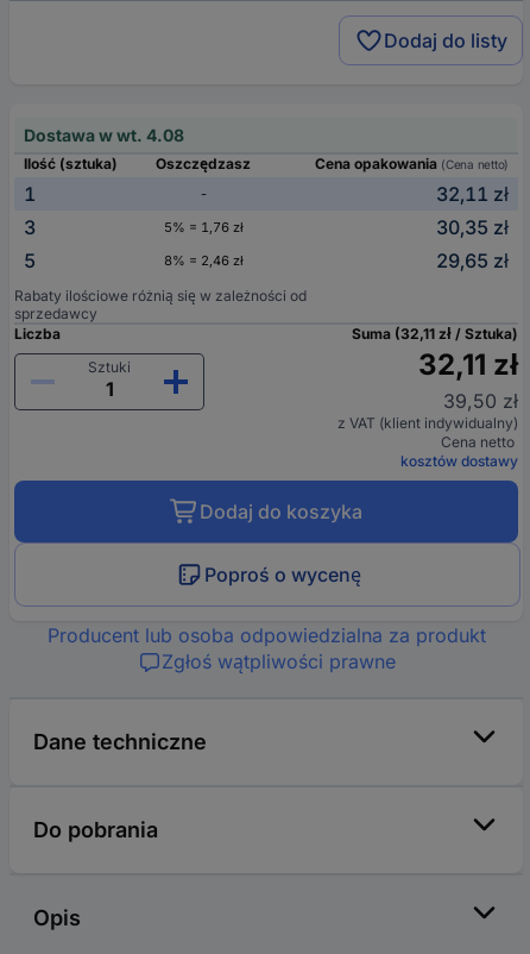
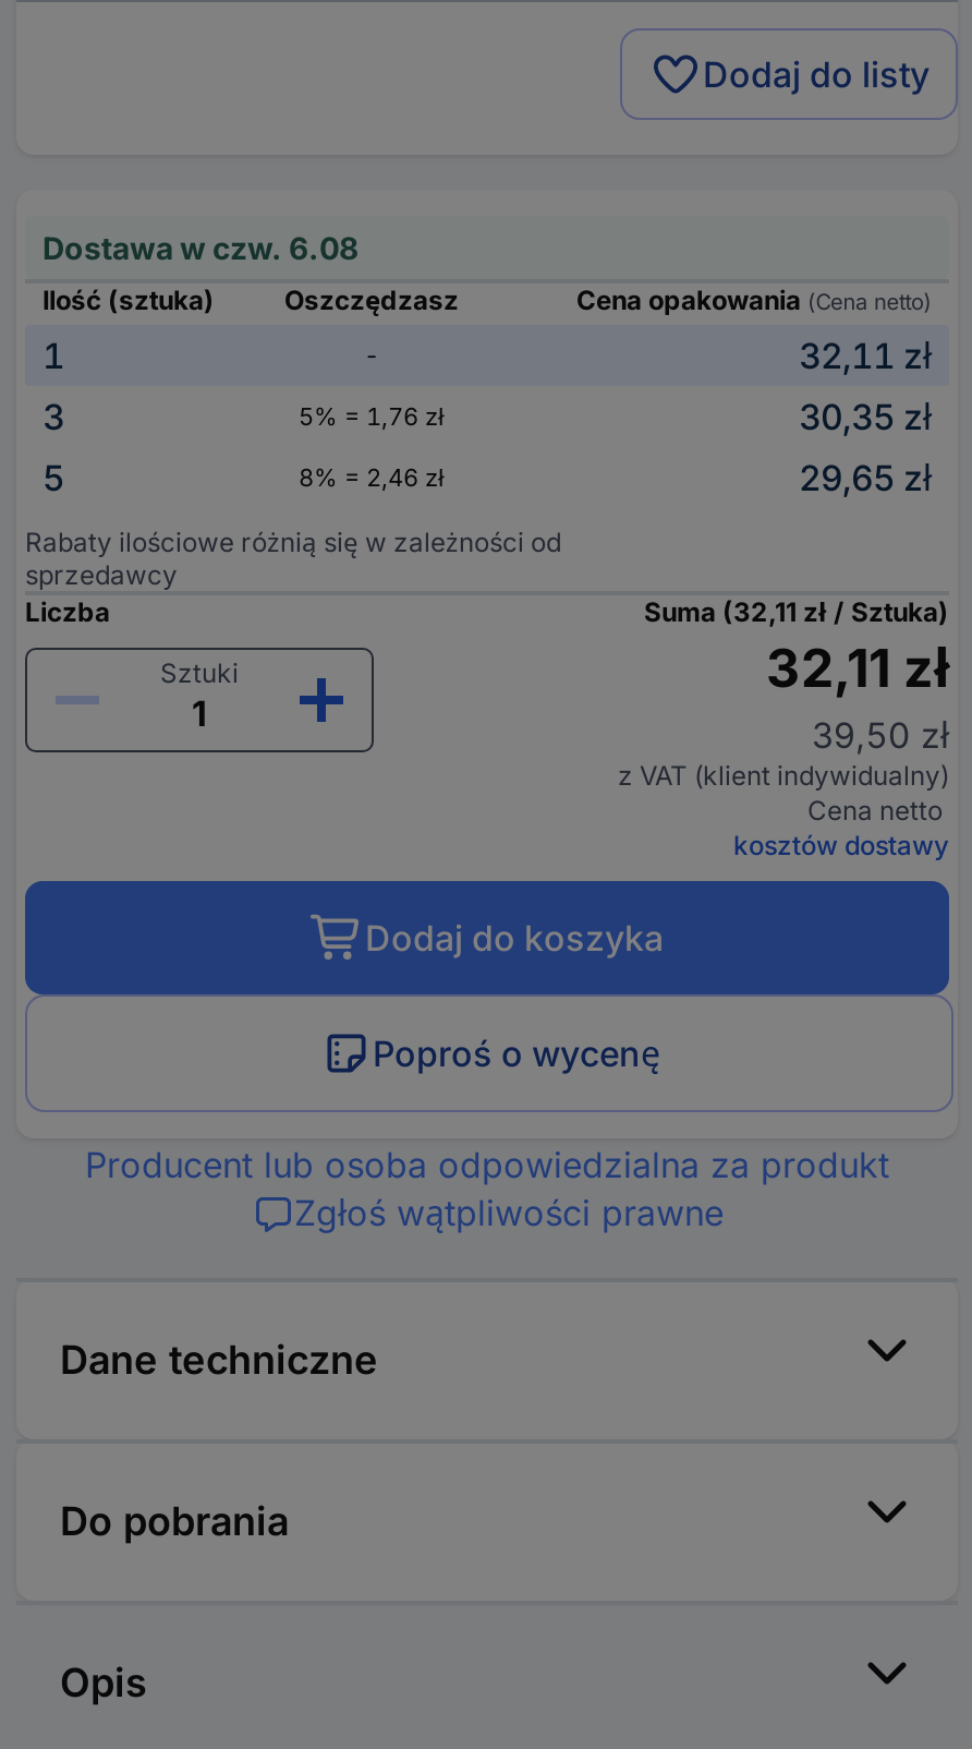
[24,125,184,145] Dostawa w wt. 4.08 -> [42,230,359,267] Dostawa w czw. 6.08

